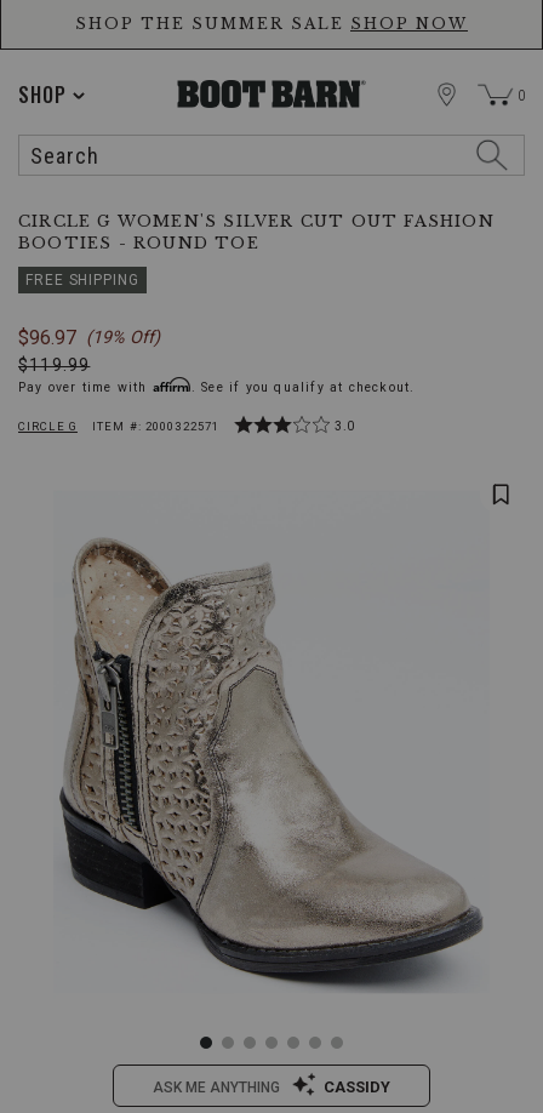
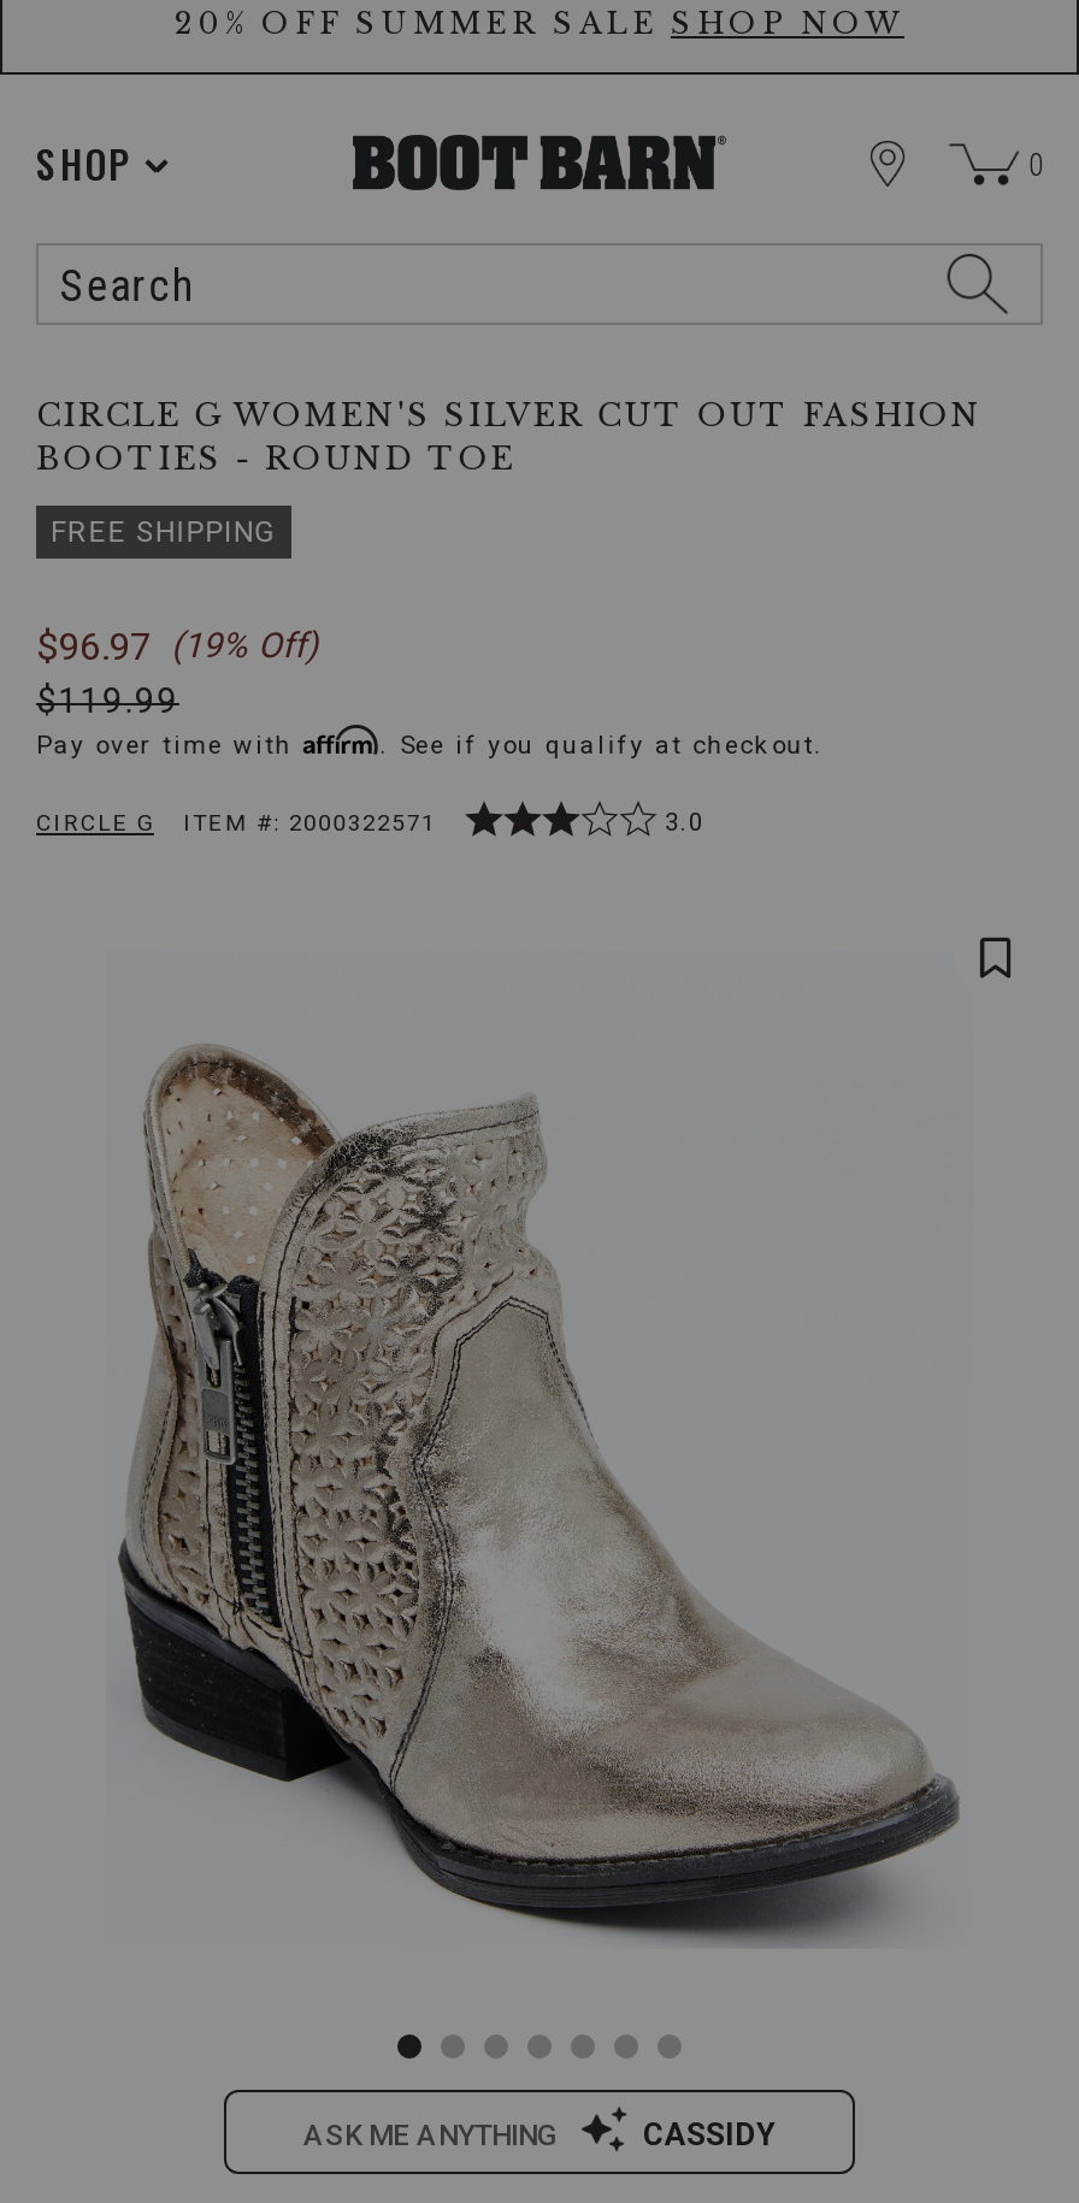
[75,15,468,33] SHOP THE SUMMER SALE SHOP NOW -> [175,5,904,41] 20% OFF SUMMER SALE SHOP NOW

